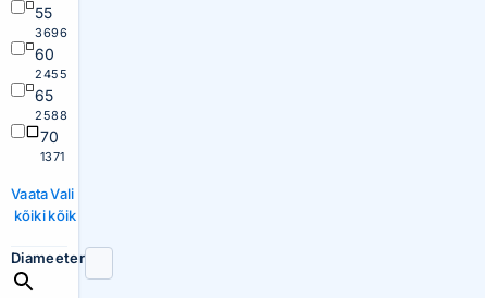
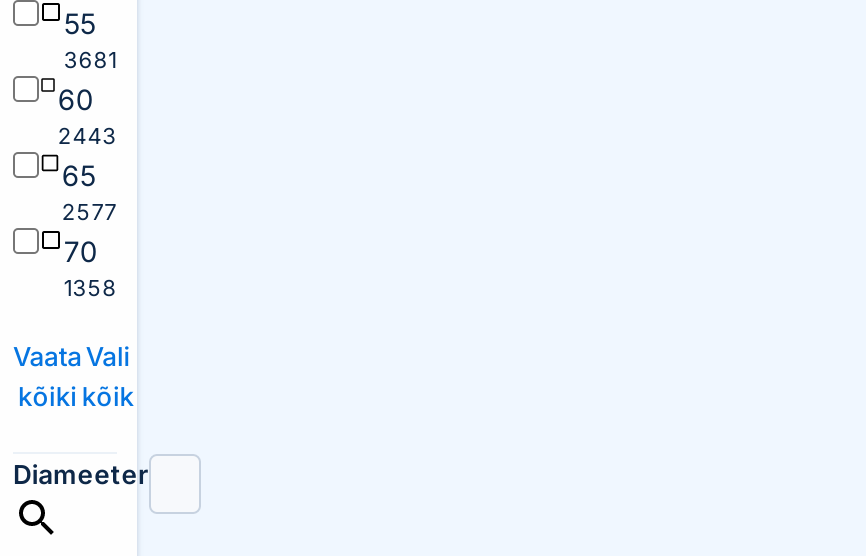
[35,25,67,40] 3696 -> [64,46,117,74] 3681
[35,66,67,82] 2455 -> [58,122,117,150] 2443
[35,108,67,123] 2588 -> [62,198,117,226] 2577
[40,149,65,164] 1371 -> [64,274,117,302] 1358

